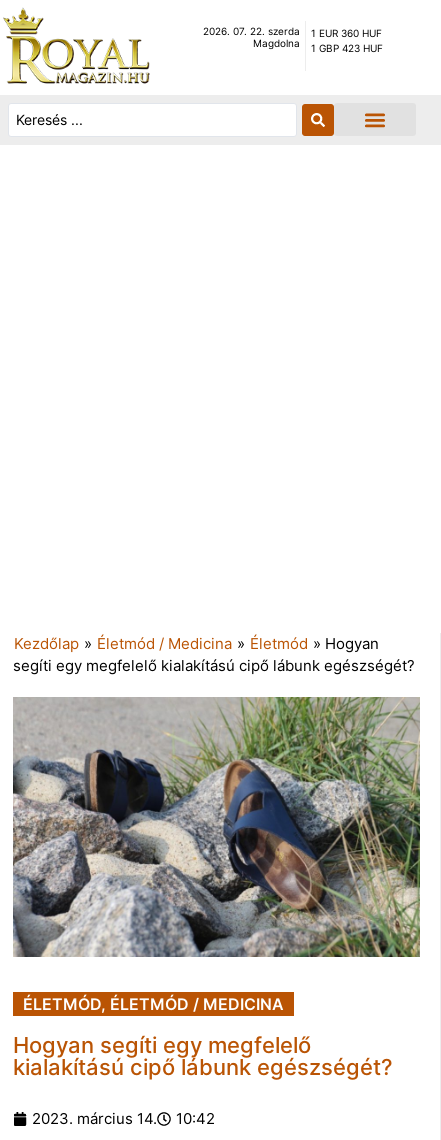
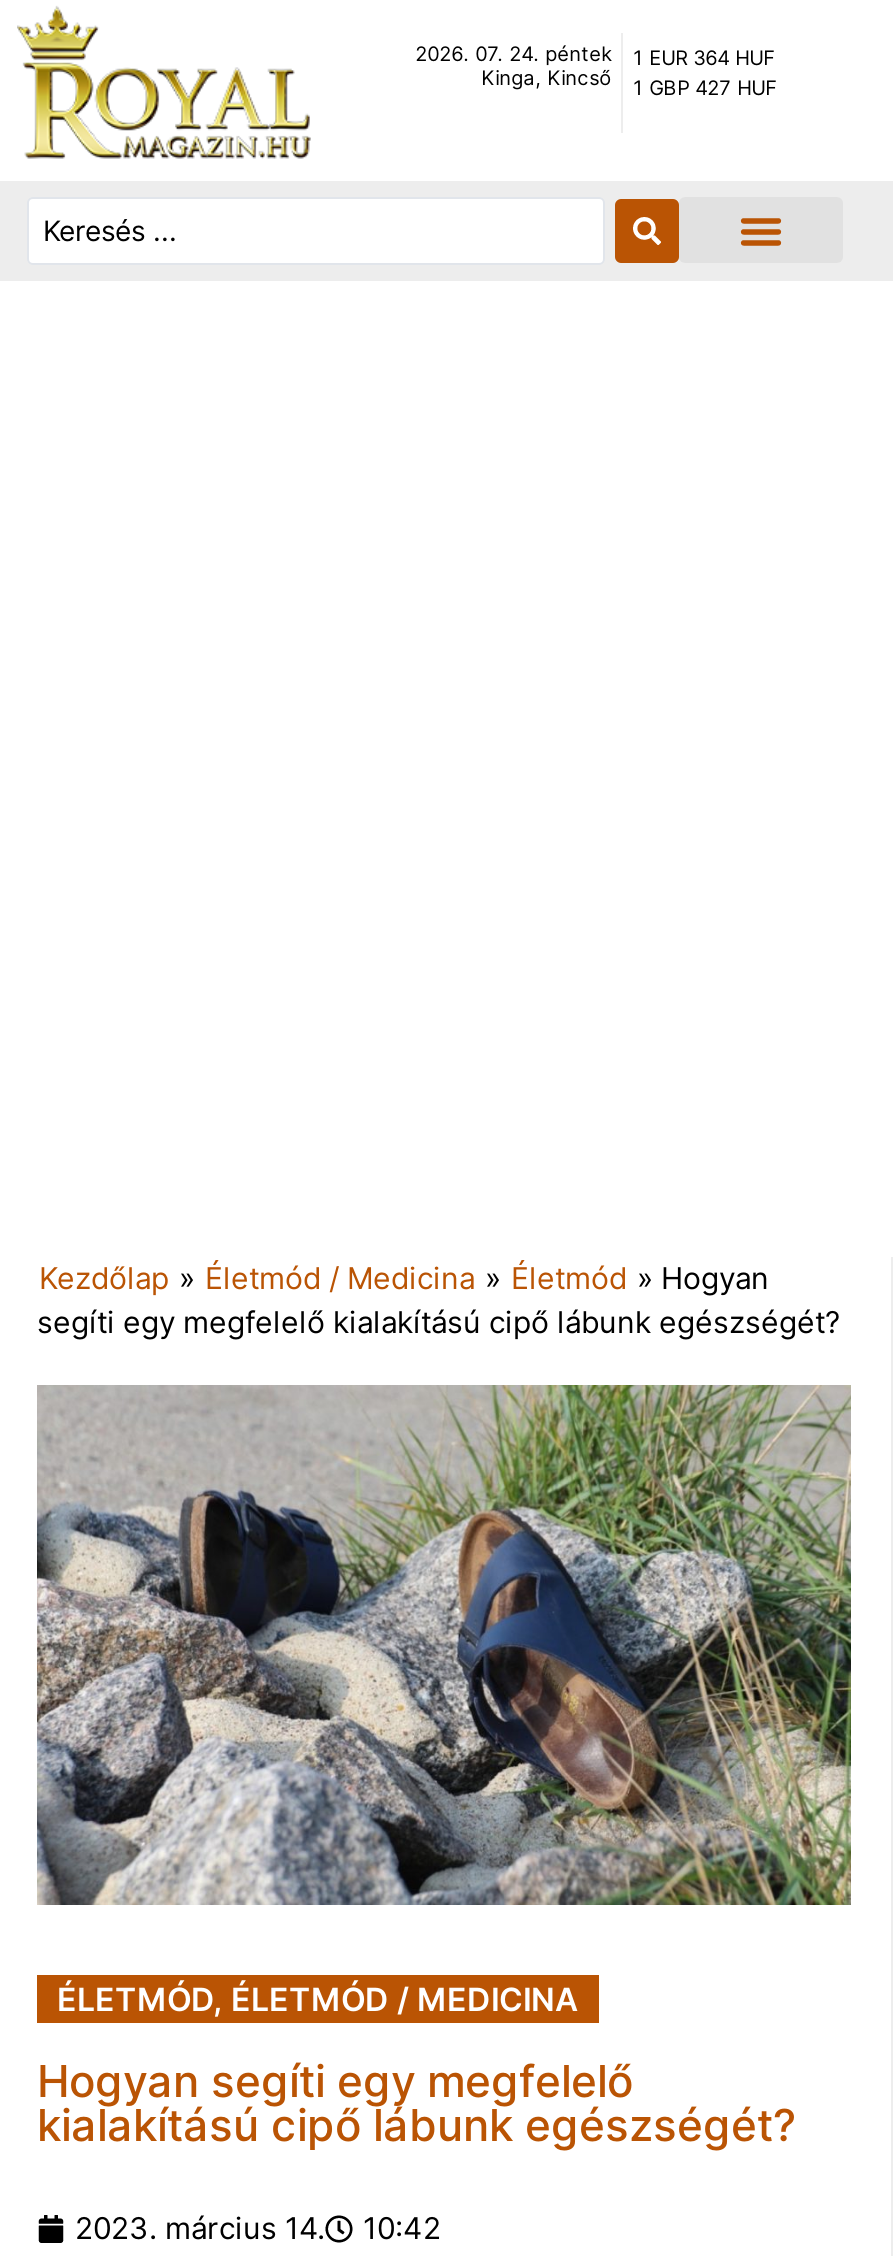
[203,25,300,49] 2026. 07. 22. szerda | Magdolna -> [415,42,611,90] 2026. 07. 24. péntek | Kinga, Kincső
[311,27,383,54] 1 EUR 360 HUF | 1 GBP 423 HUF -> [633,46,777,100] 1 EUR 364 HUF | 1 GBP 427 HUF

